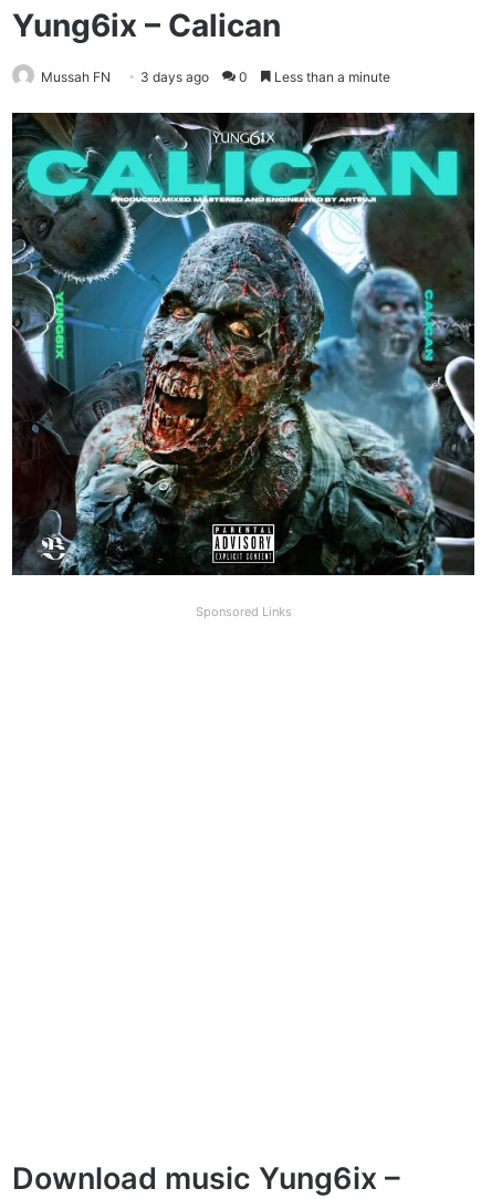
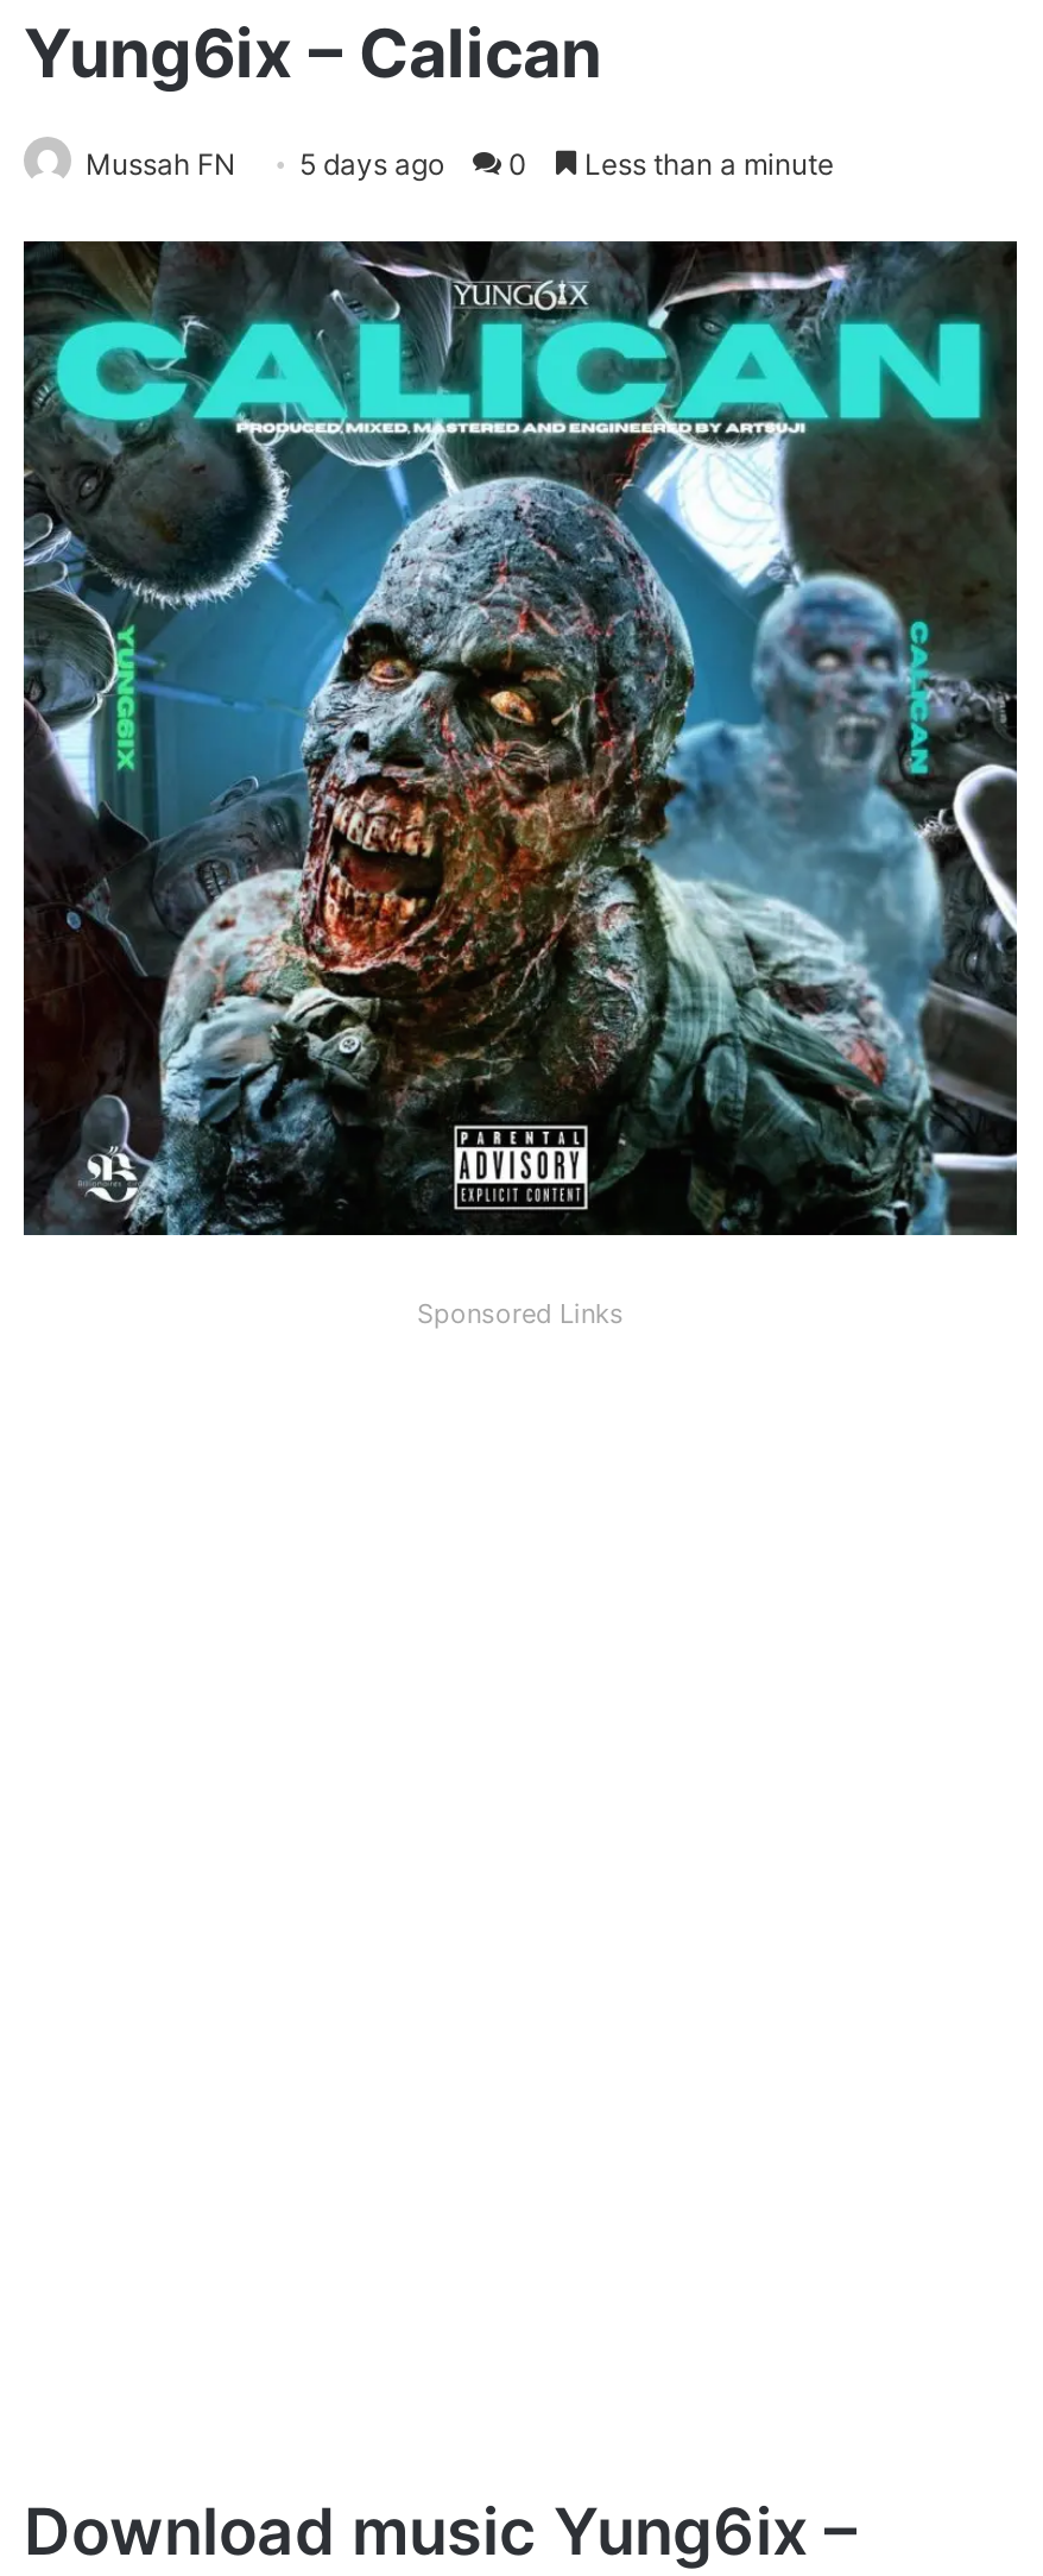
[41,69,390,85] Mussah FN 3 days ago 0 Less than a minute -> [86,147,834,182] Mussah FN 5 days ago 0 Less than a minute

